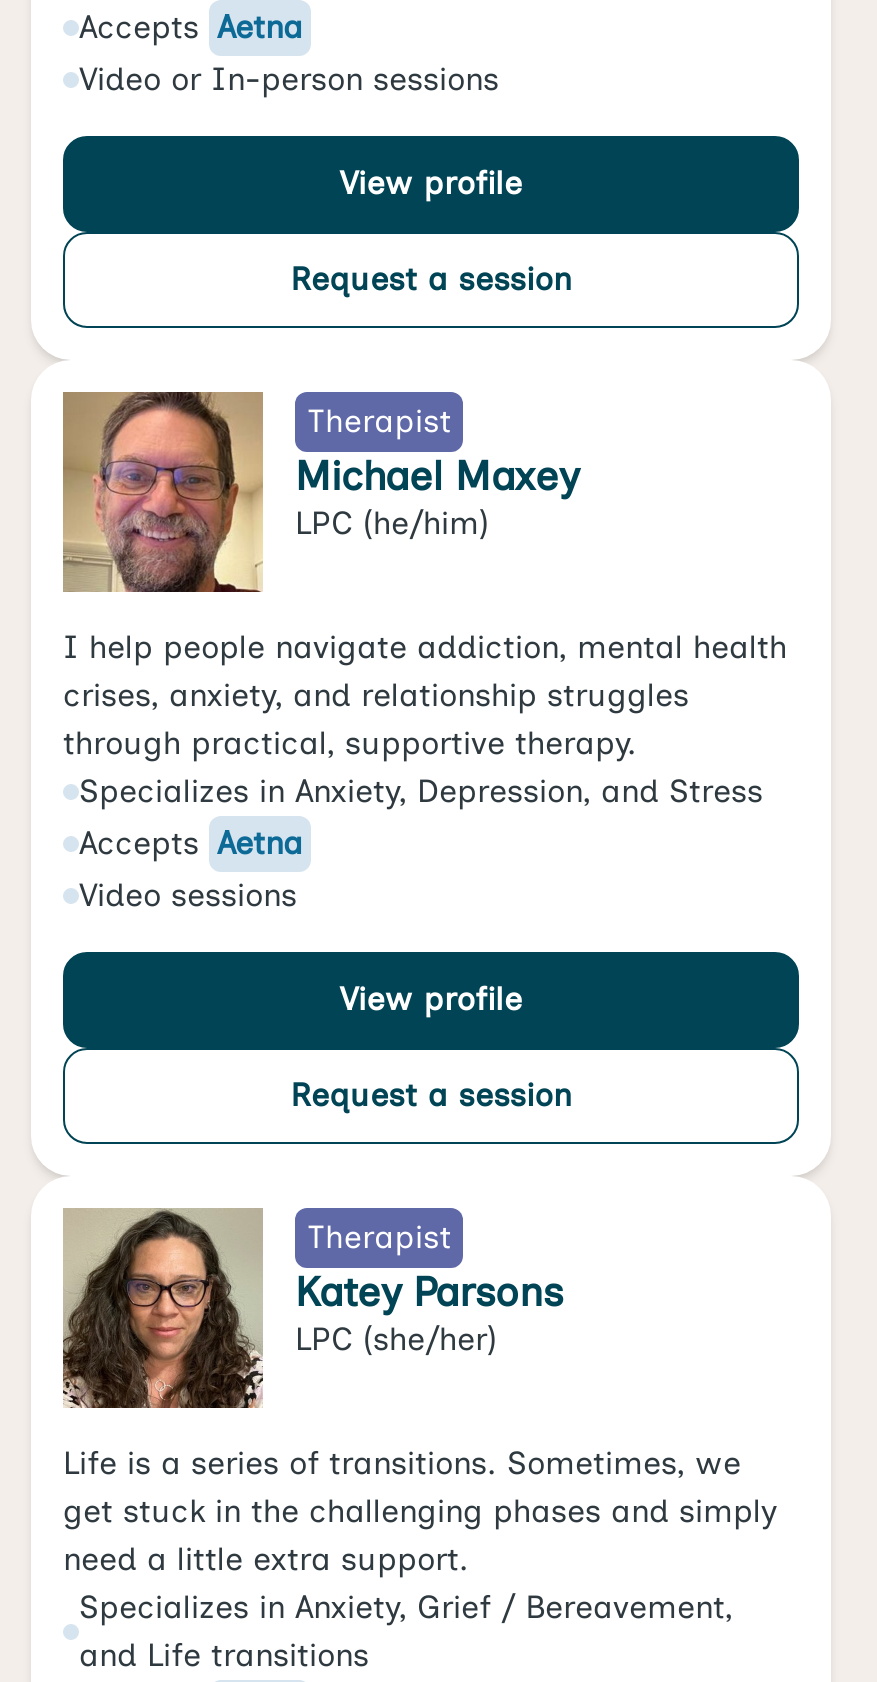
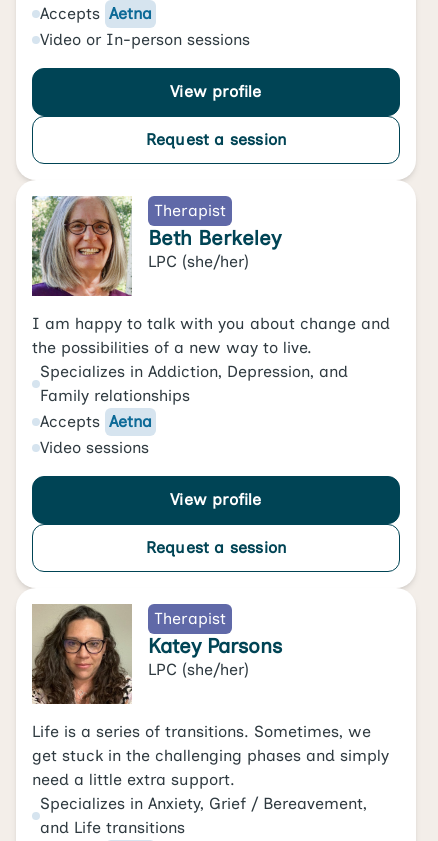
[63,390,579,594] [image] | Michael Maxey | LPC (he/him) -> [31,196,281,297] [image] | Beth Berkeley | LPC (she/her)
[63,628,787,810] I help people navigate addiction, mental health | crises, anxiety, and relationship struggles | through practical, supportive therapy. | Specializes in Anxiety, Depression, and Stress -> [32,314,390,405] I am happy to talk with you about change and | the possibilities of a new way to live. | Specializes in Addiction, Depression, and | Family relationships

